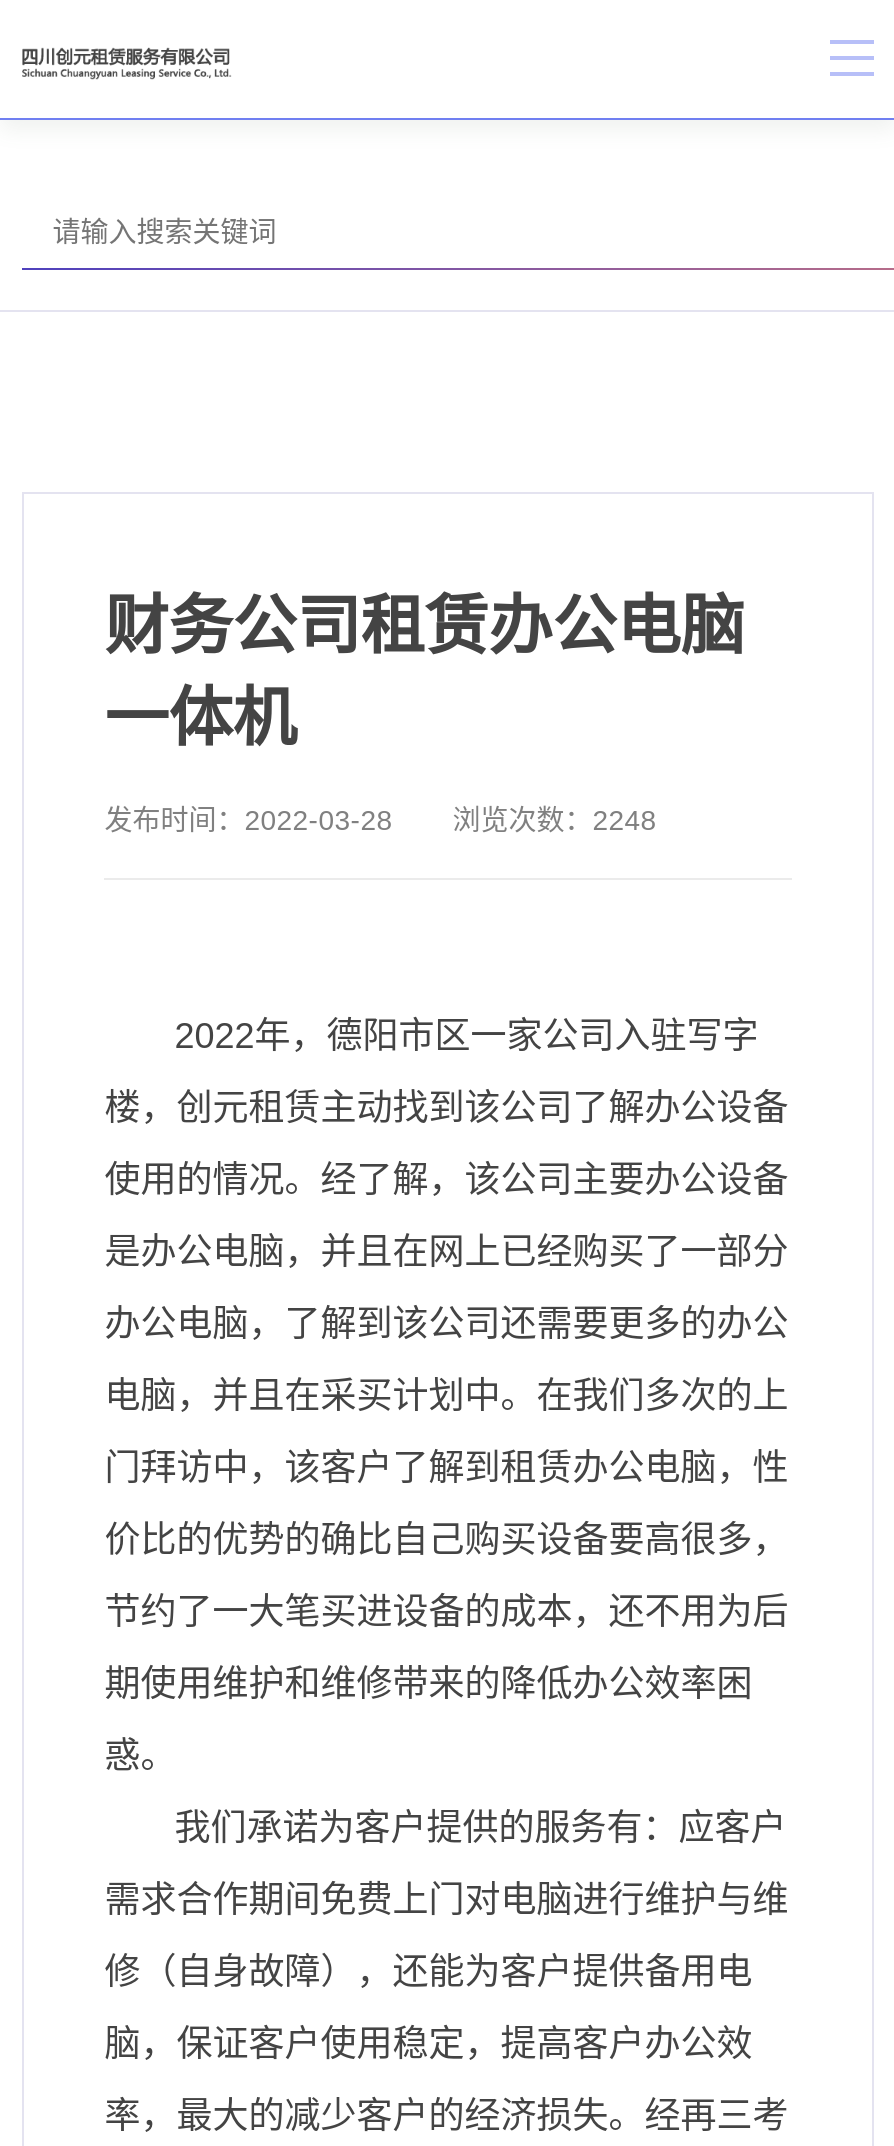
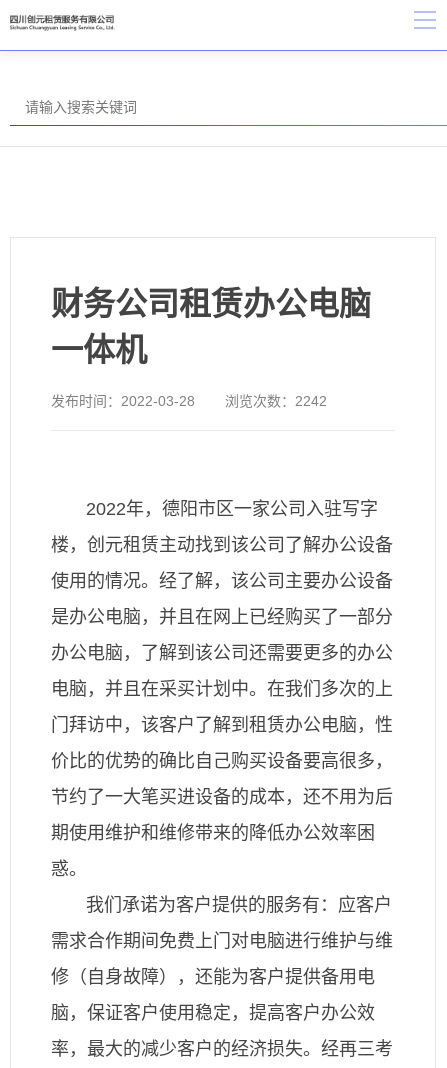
[104,804,656,836] 发布时间：2022-03-28 浏览次数：2248 -> [51,393,327,409] 发布时间：2022-03-28 浏览次数：2242

